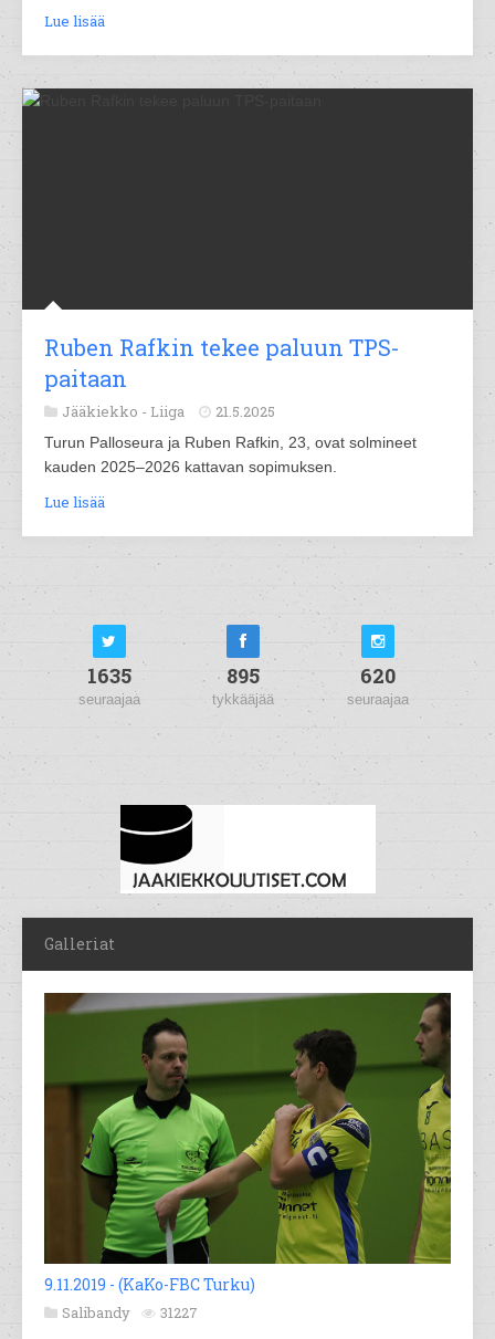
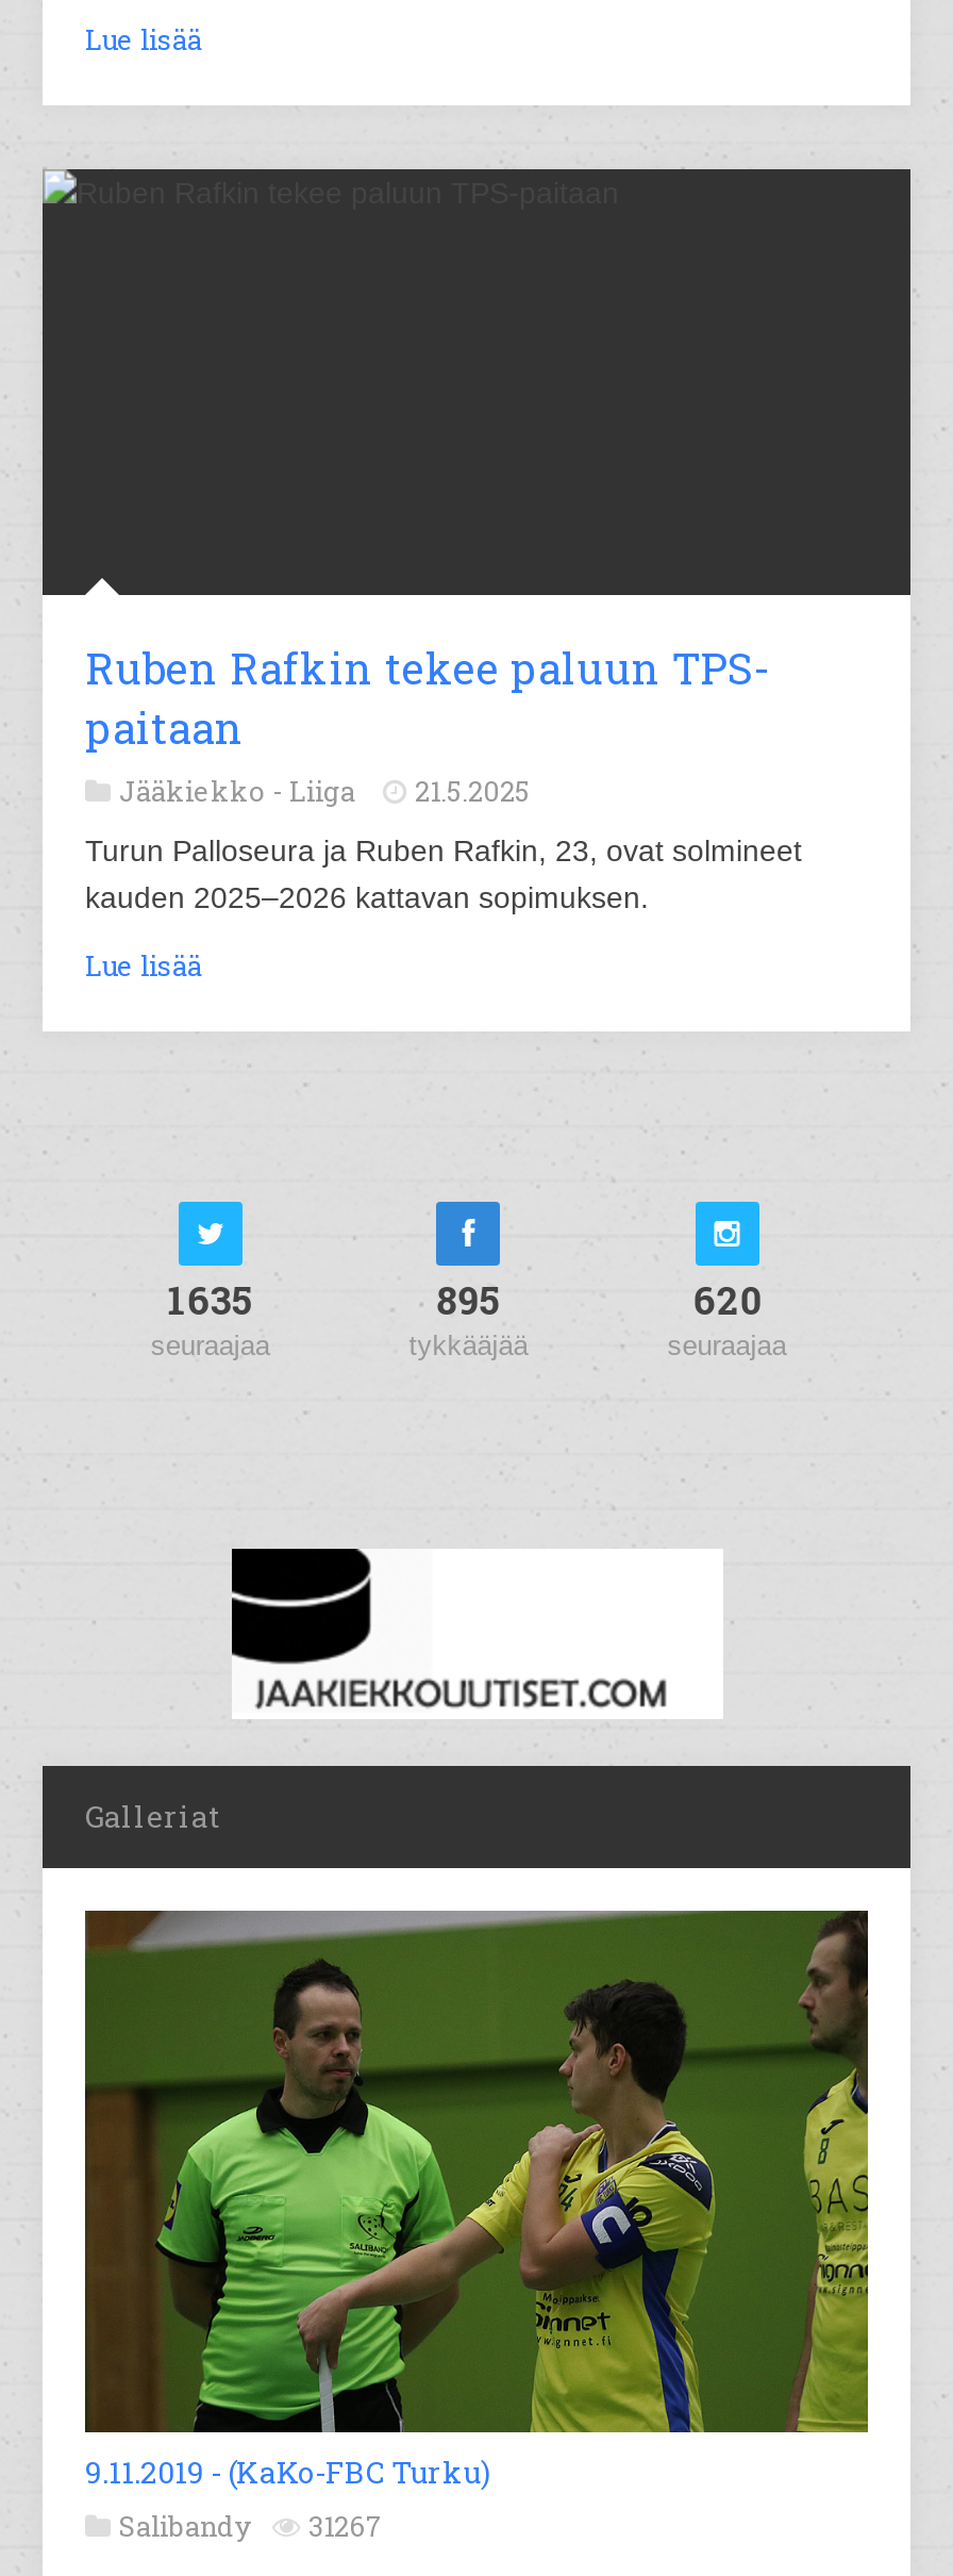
[62,1303,198,1323] Salibandy 31227 -> [119,2507,383,2546] Salibandy 31267

